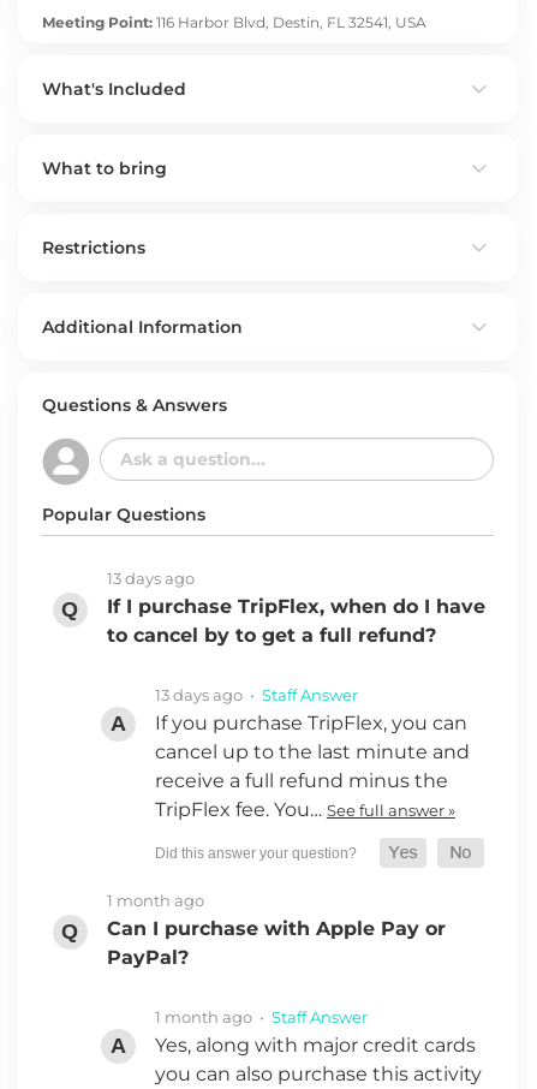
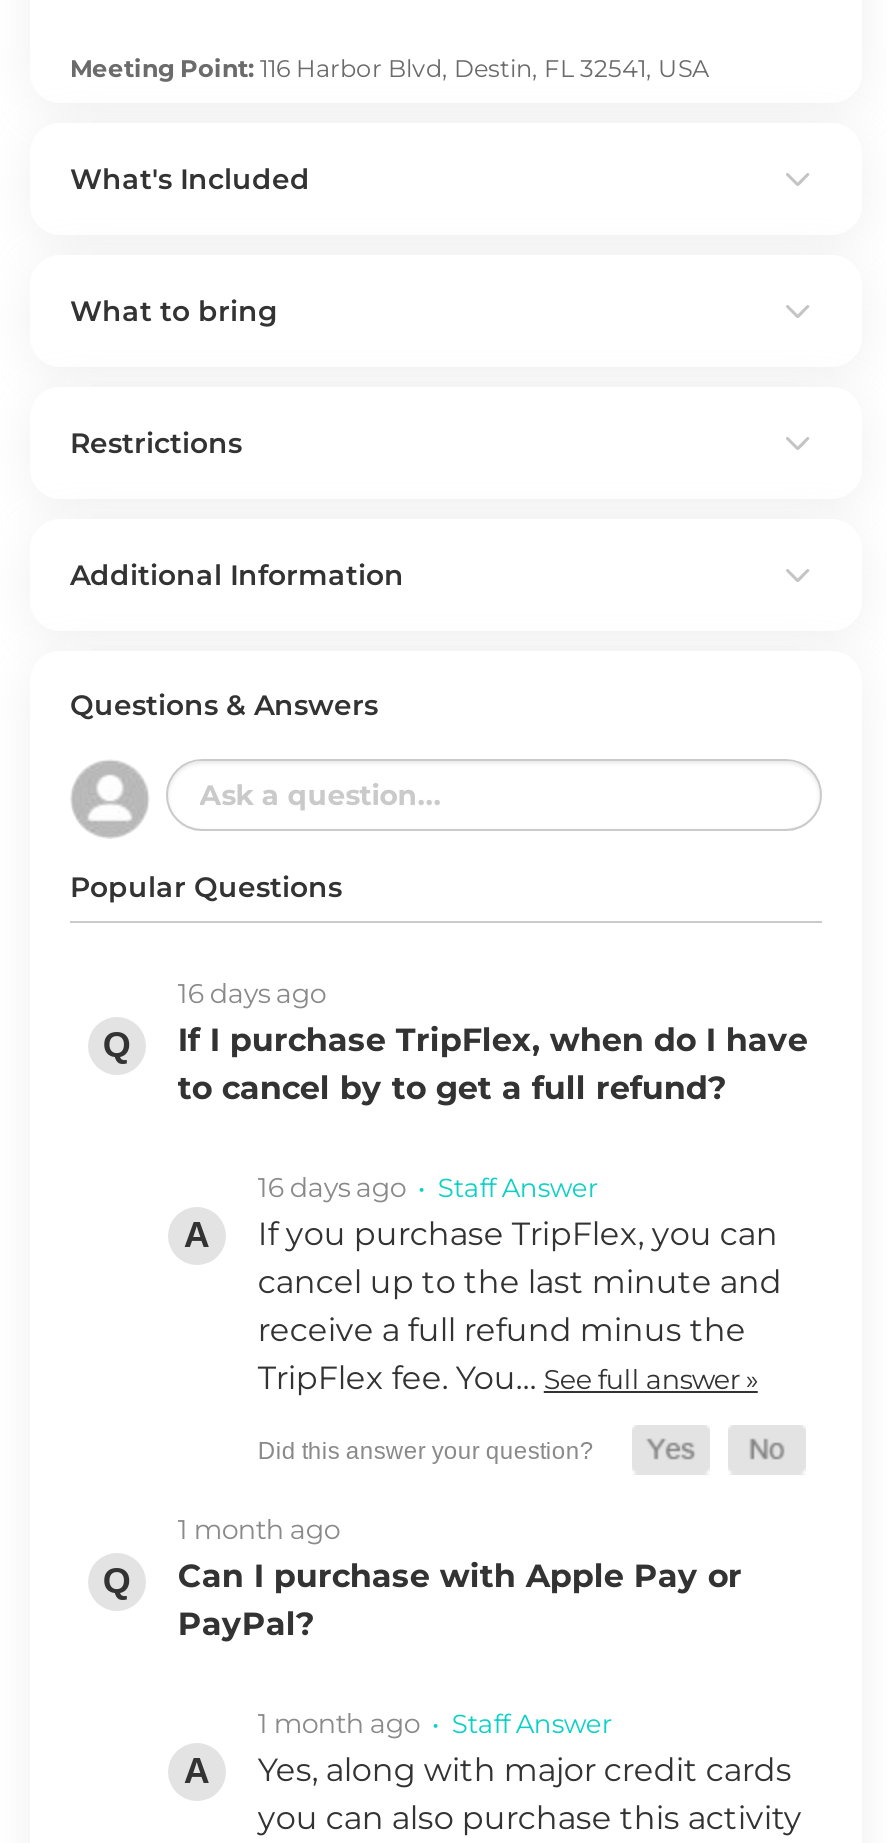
[107,569,194,588] 13 days ago -> [178,977,326,1009] 16 days ago
[155,685,358,704] 13 days ago • Staff Answer -> [258,1171,598,1203] 16 days ago • Staff Answer

